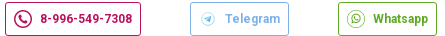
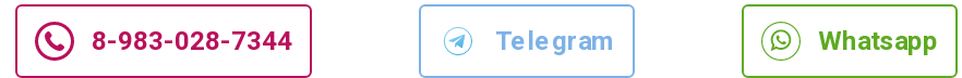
[40,12,132,26] 8-996-549-7308 -> [92,27,292,57] 8-983-028-7344

